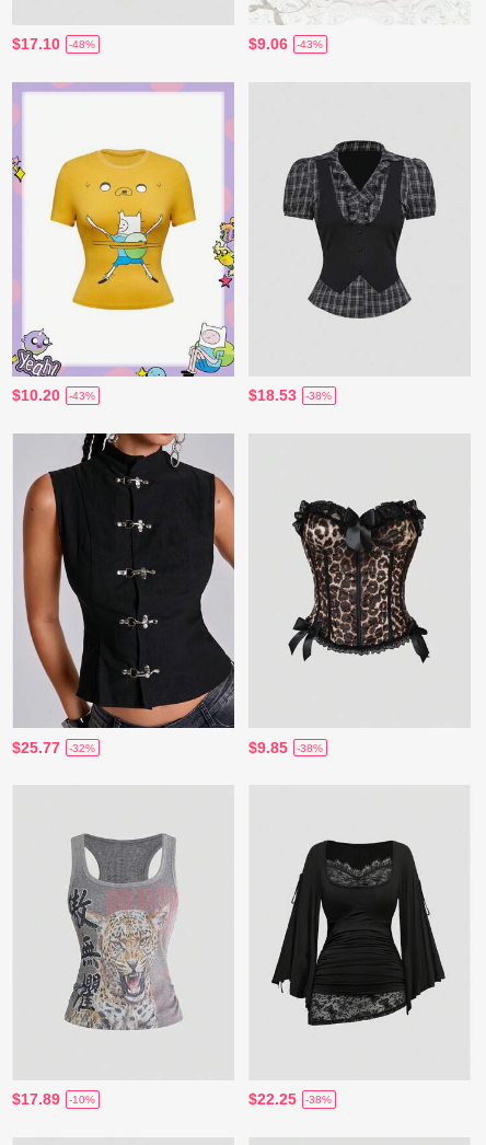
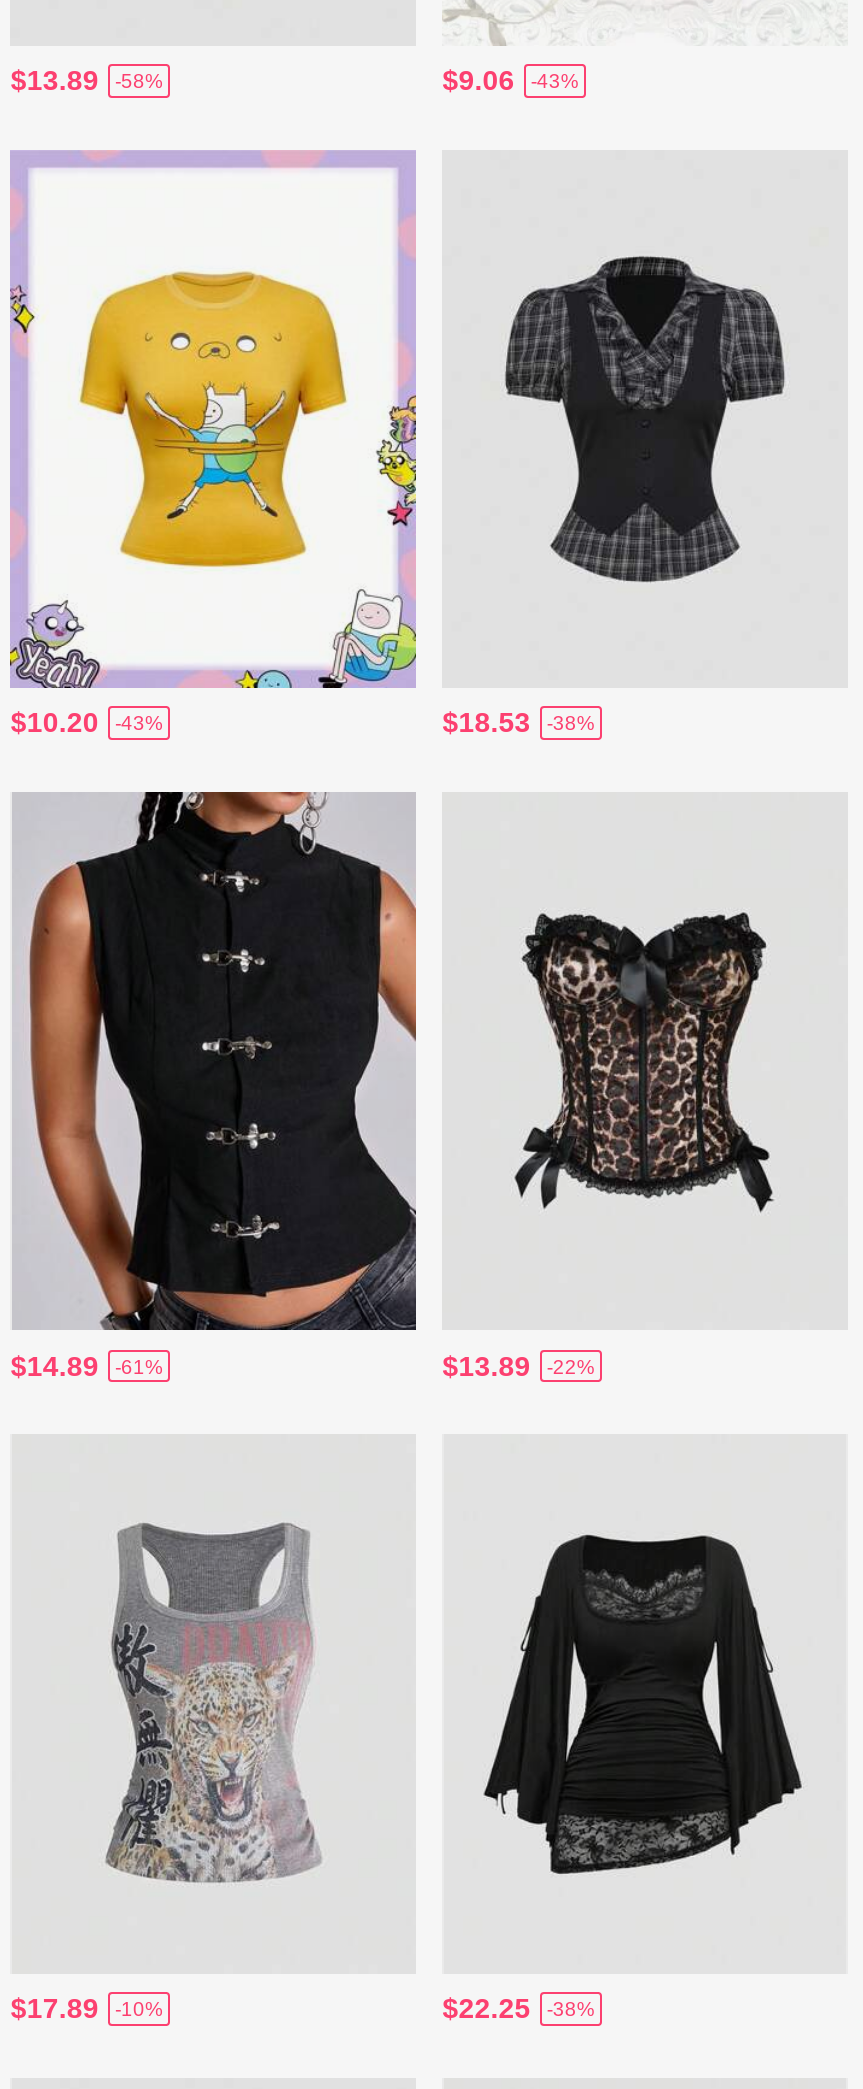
[12,35,61,52] $17.10 -> [11,64,99,96] $13.89
[70,38,96,50] -48% -> [115,70,163,92] -58%
[12,738,61,756] $25.77 -> [11,1349,99,1381] $14.89
[70,742,96,754] -32% -> [115,1355,163,1377] -61%
[249,738,288,756] $9.85 -> [442,1349,530,1381] $13.89
[297,742,323,754] -38% -> [547,1355,595,1377] -22%

